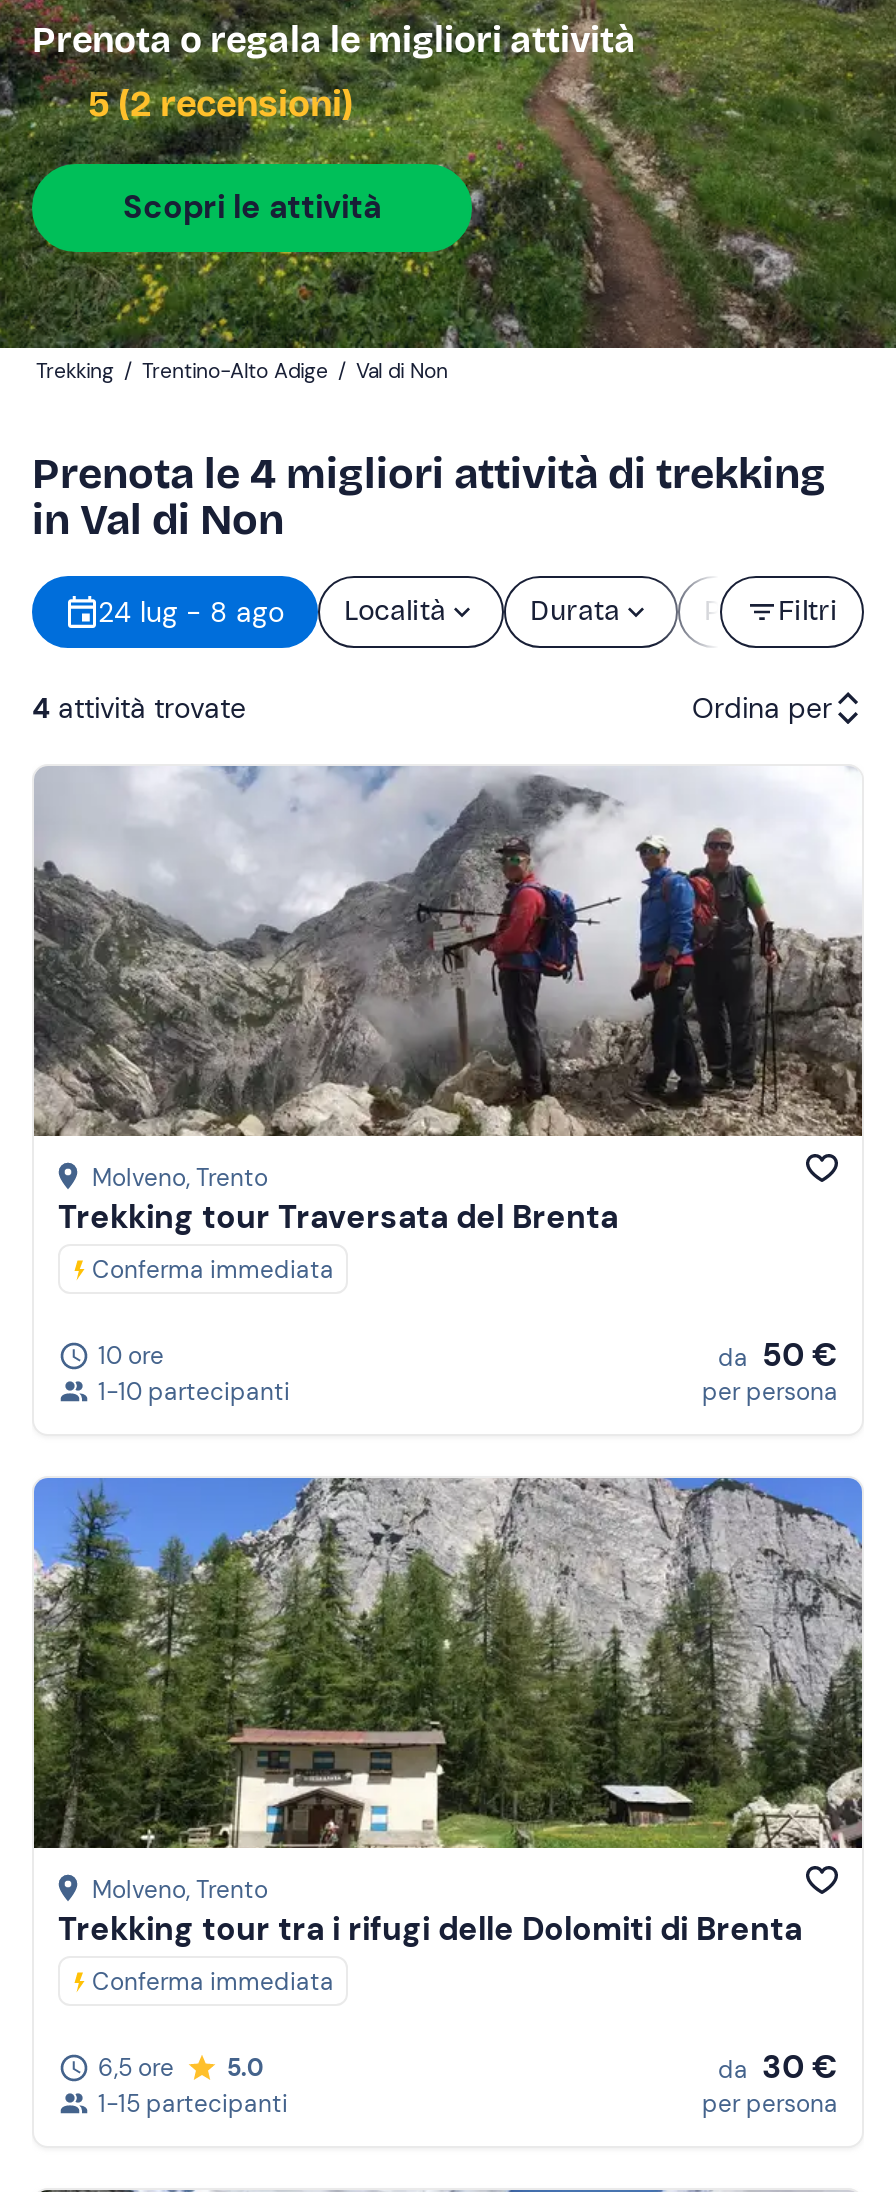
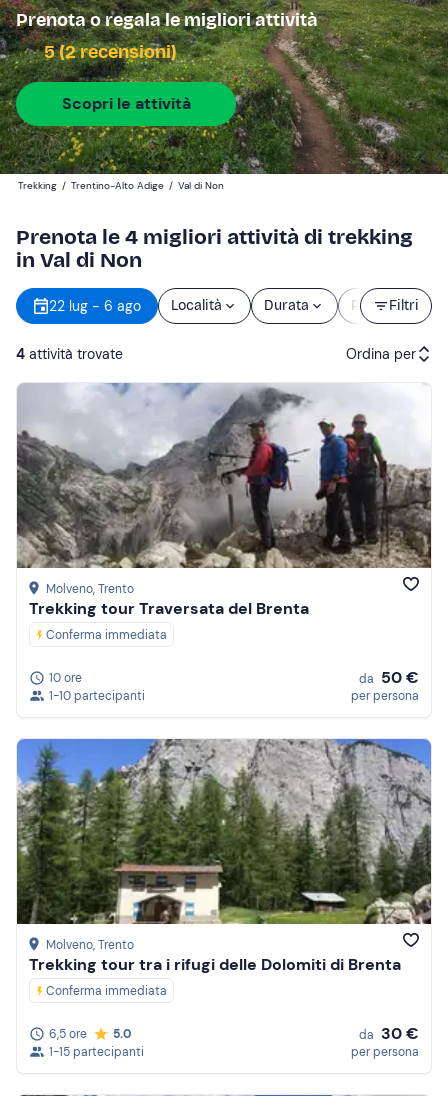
[98,594,446,630] 24 lug - 8 ago Località -> [49,297,222,315] 22 lug - 6 ago Località

